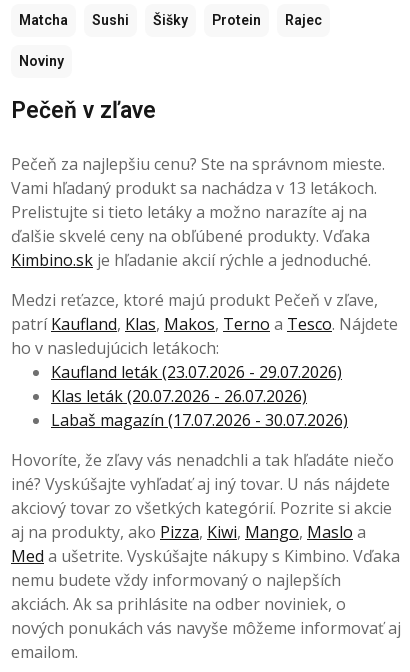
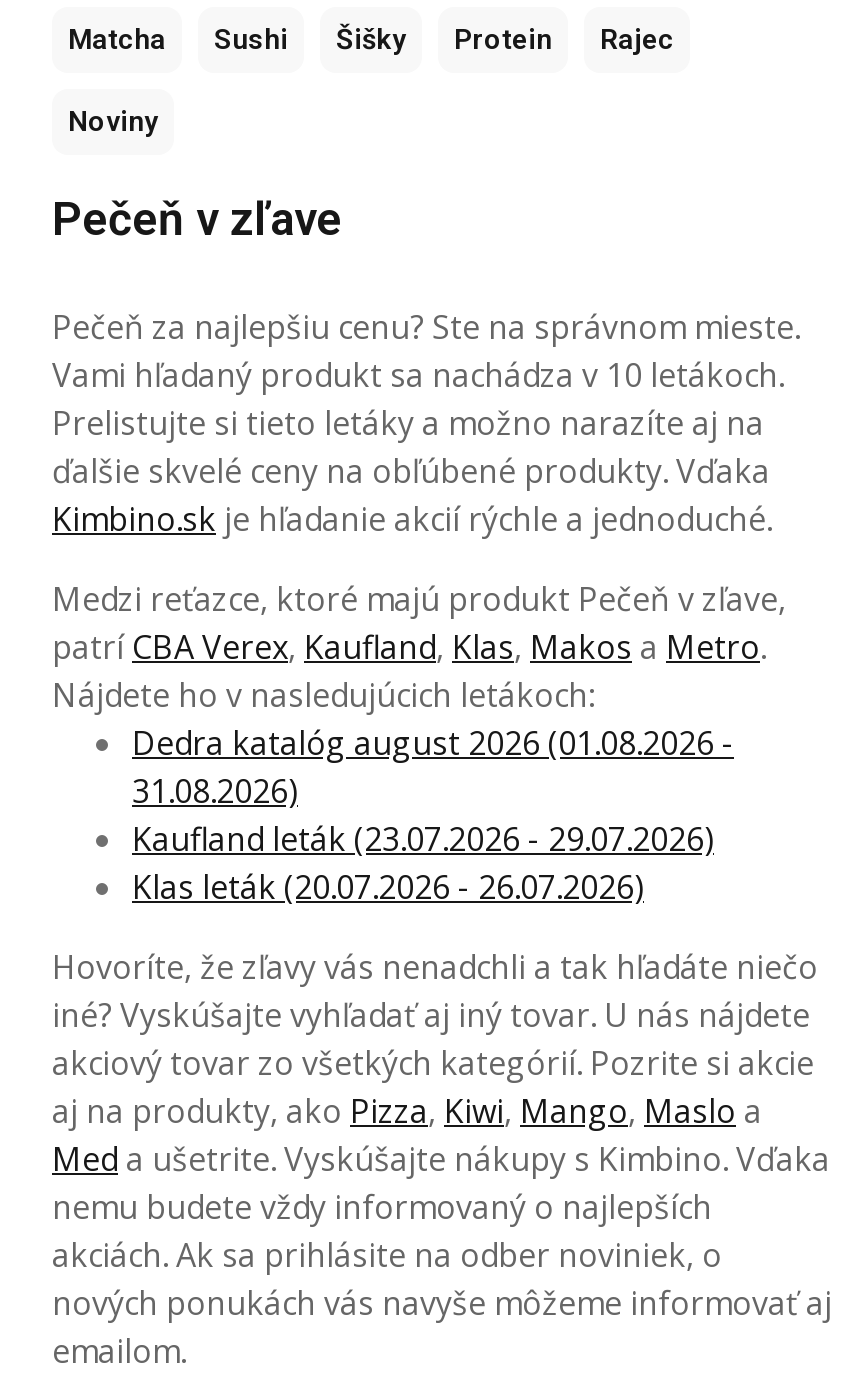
[11,177,377,199] Vami hľadaný produkt sa nachádza v 13 letákoch. -> [52,354,784,398] Vami hľadaný produkt sa nachádza v 10 letákoch.
[11,313,398,359] patrí Kaufland, Klas, Makos, Terno a Tesco. Nájdete | ho v nasledujúcich letákoch: -> [52,626,766,814] patrí CBA Verex, Kaufland, Klas, Makos a Metro. | Nájdete ho v nasledujúcich letákoch: | Dedra katalóg august 2026 (01.08.2026 - | 31.08.2026)
moved [51,361,342,407] -> [132,818,714,910]: Kaufland leták (23.07.2026 - 29.07.2026) | Klas leták (20.07.2026 - 26.07.2026)
[51,409,348,431] Labaš magazín (17.07.2026 - 30.07.2026) -> none

